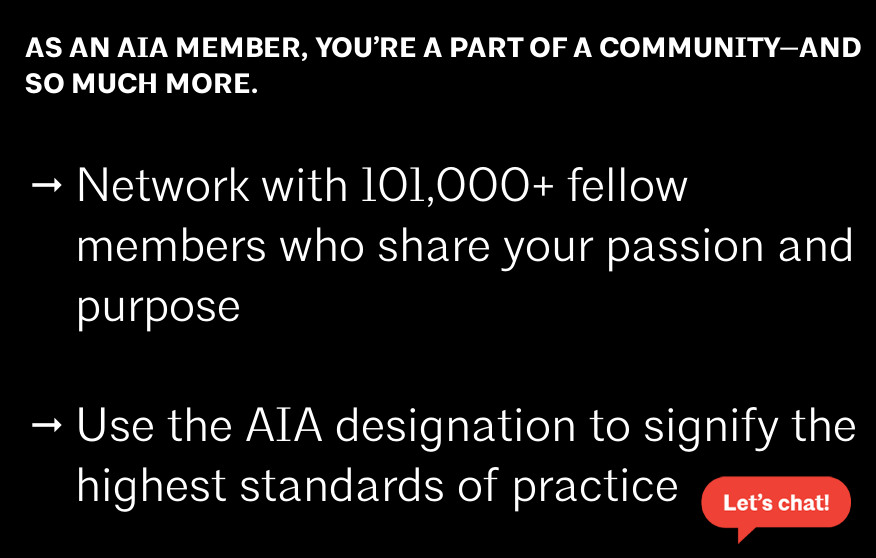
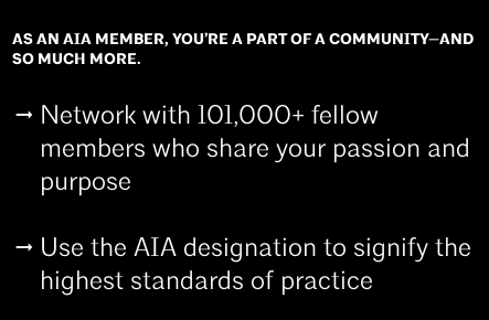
[699,474,853,544] [image] -> none

